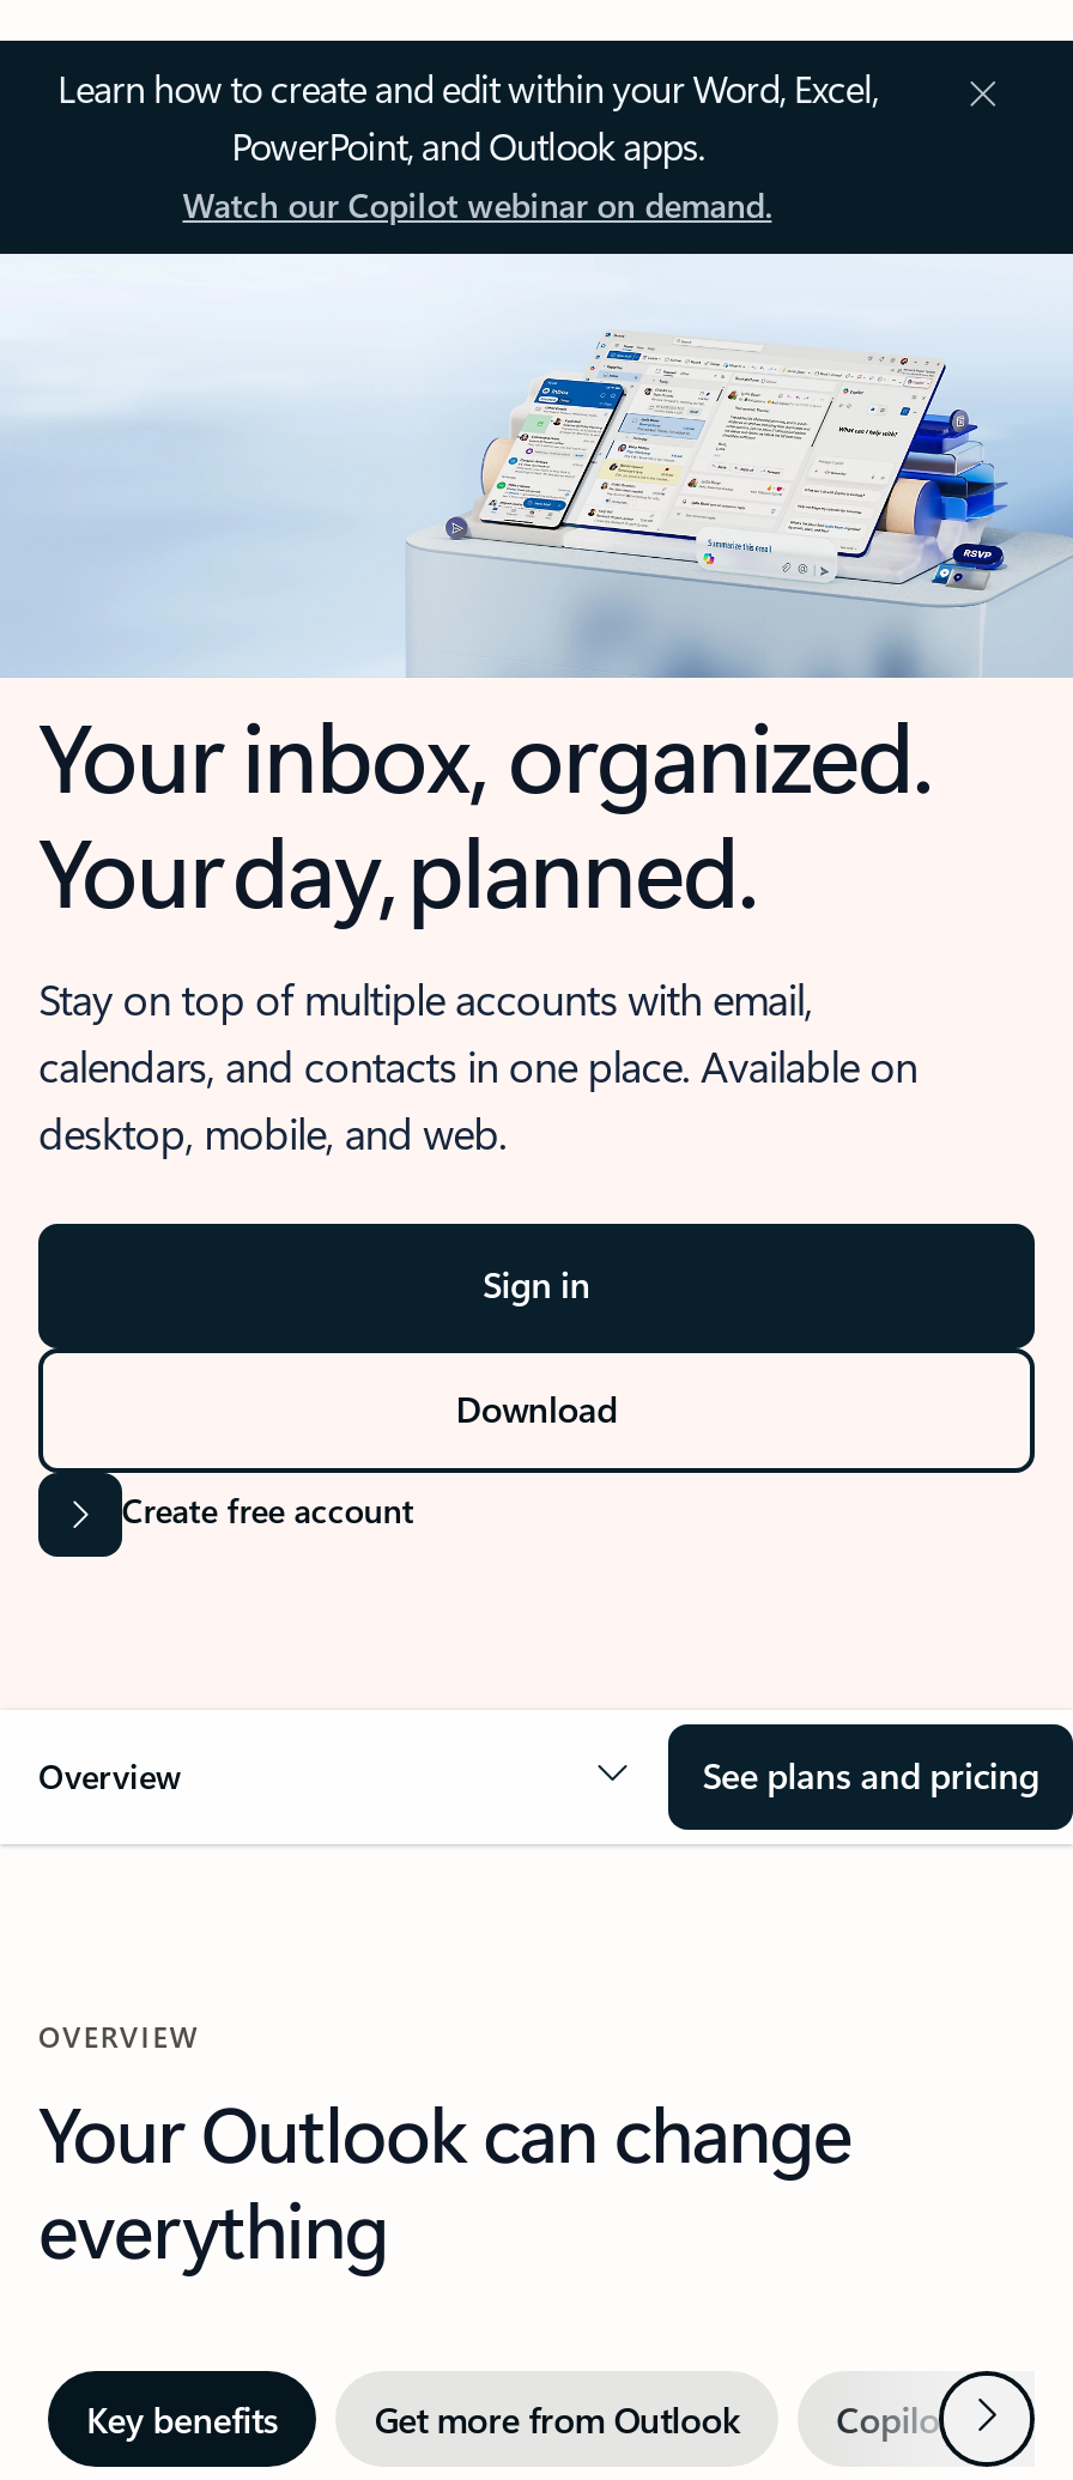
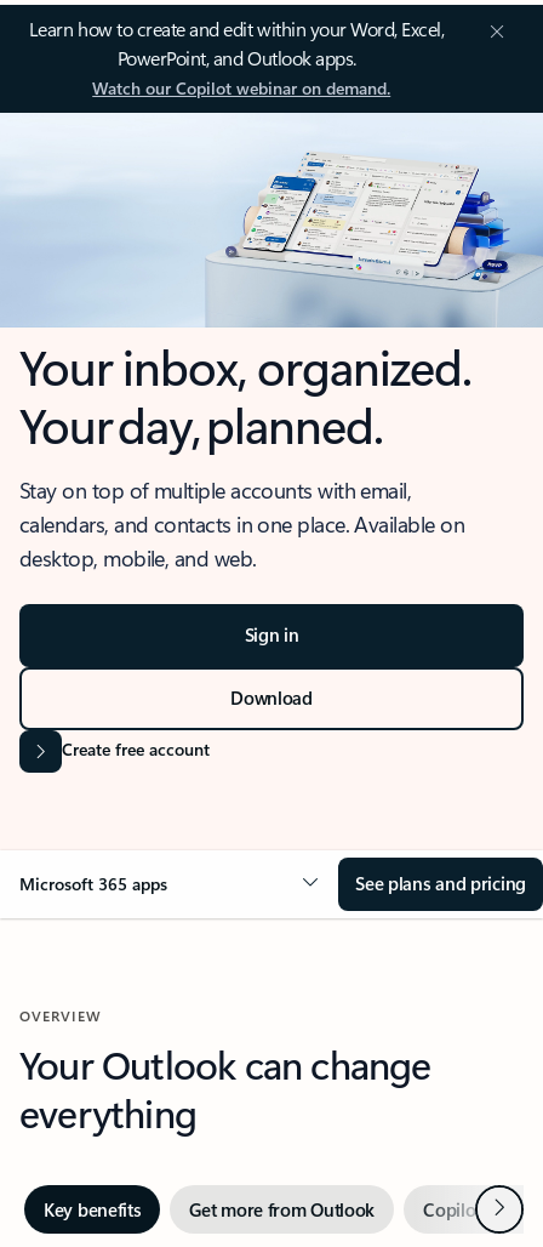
[38,1753,182,1799] Overview -> [19,872,167,895] Microsoft 365 apps

